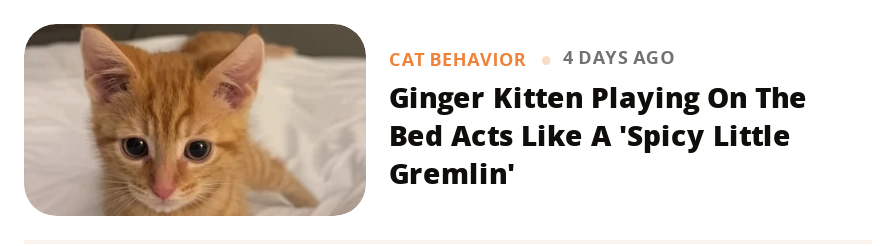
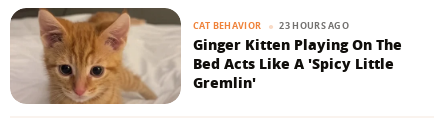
[389,44,675,71] CAT BEHAVIOR 4 DAYS AGO -> [192,19,349,32] CAT BEHAVIOR 23 HOURS AGO

